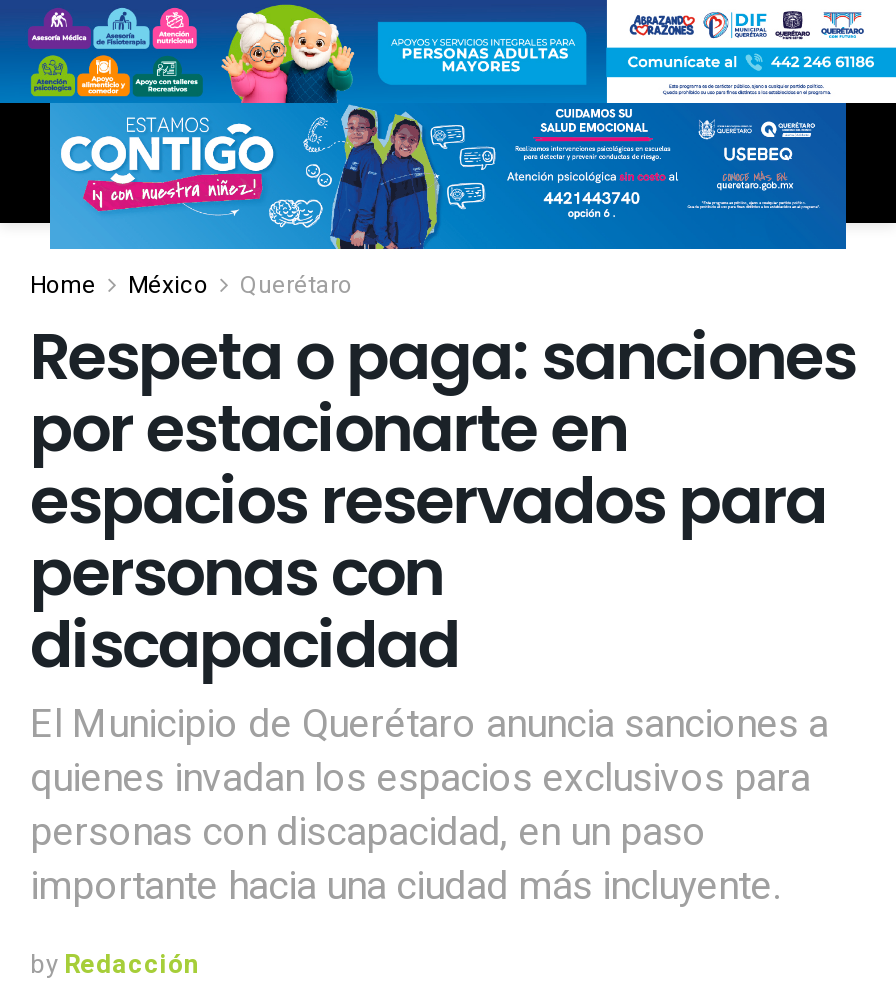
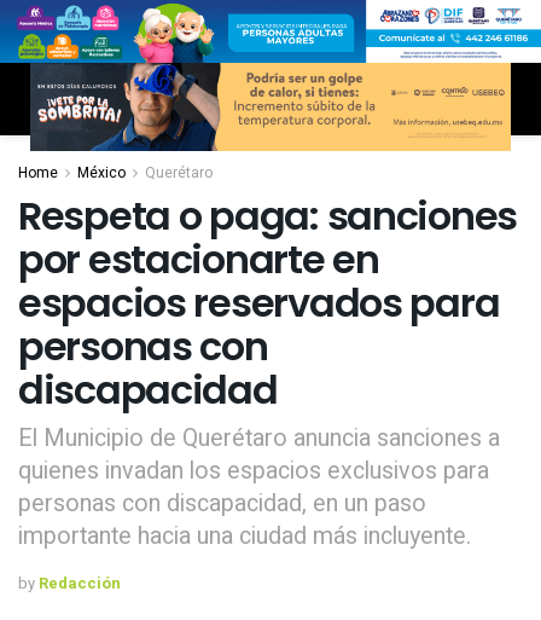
[48,99,848,251] [image] -> [29,62,512,152] [image]

